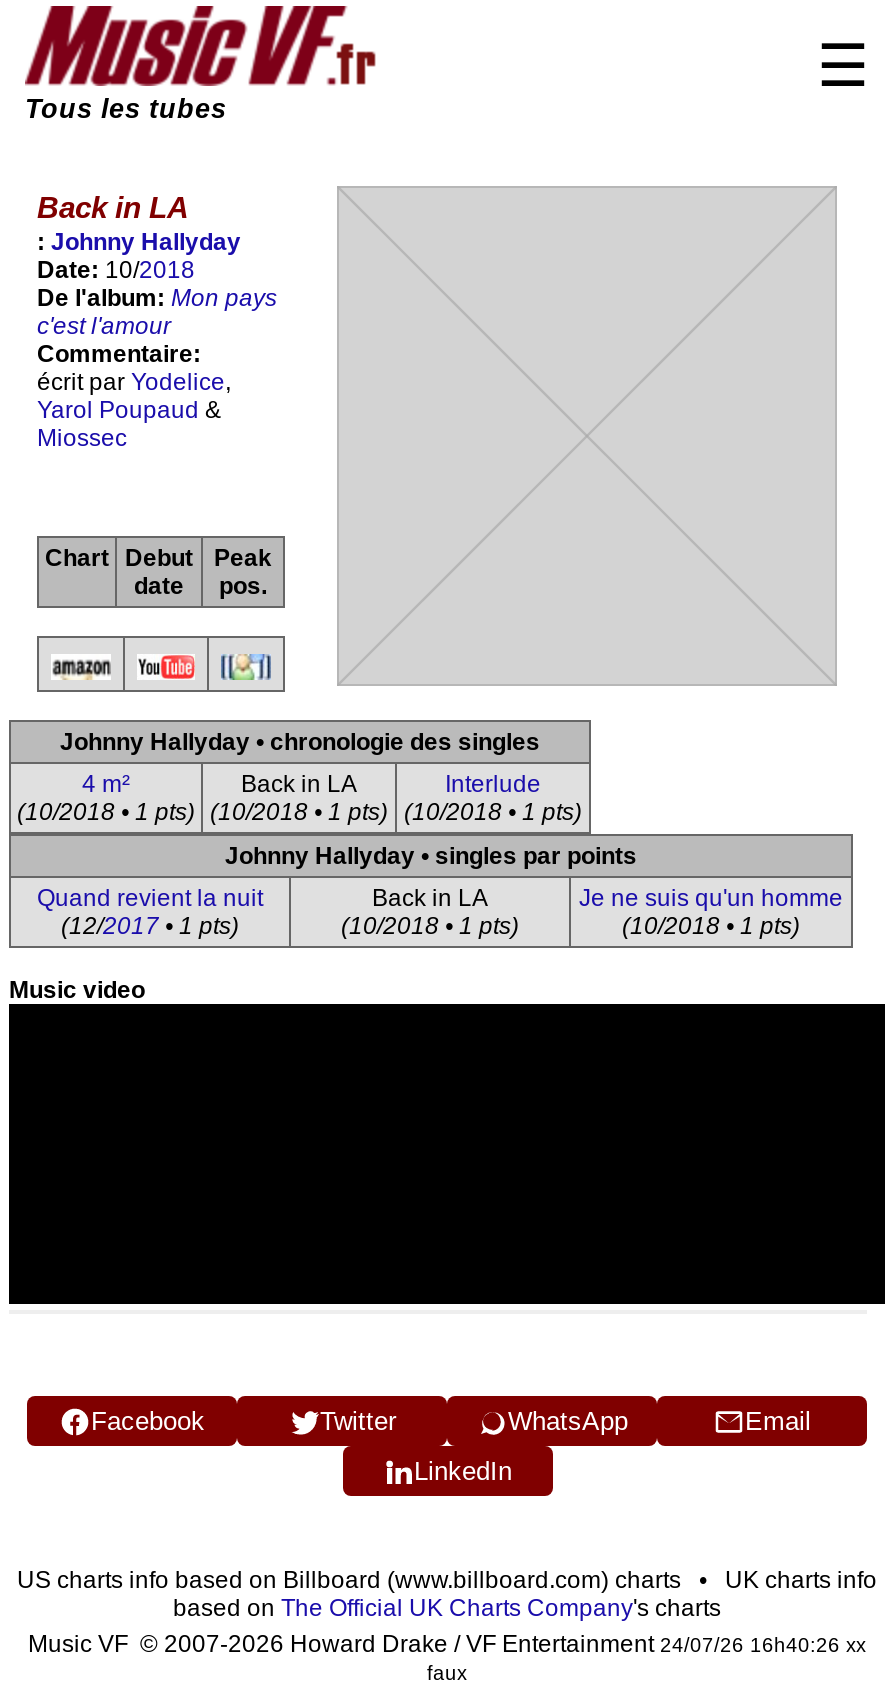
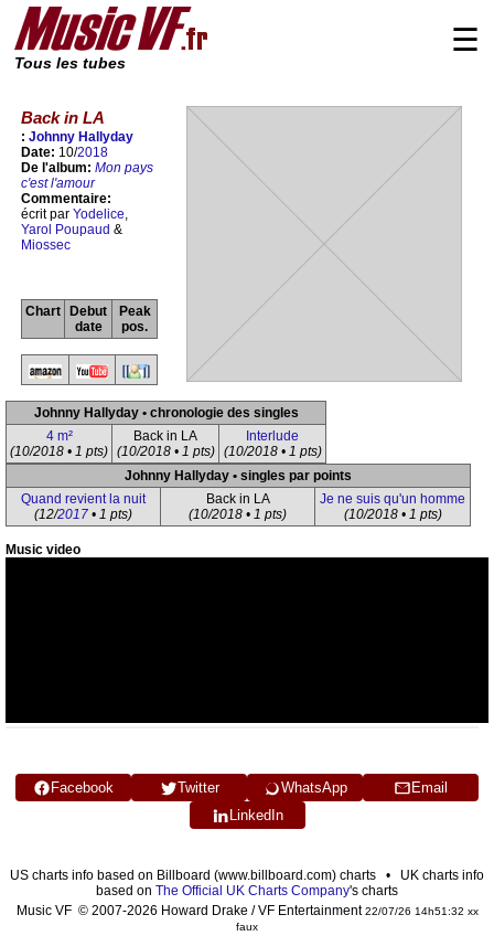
[28,1630,866,1658] Music VF © 2007-2026 Howard Drake / VF Entertainment 24/07/26 16h40:26 xx -> [16,903,478,918] Music VF © 2007-2026 Howard Drake / VF Entertainment 22/07/26 14h51:32 xx

